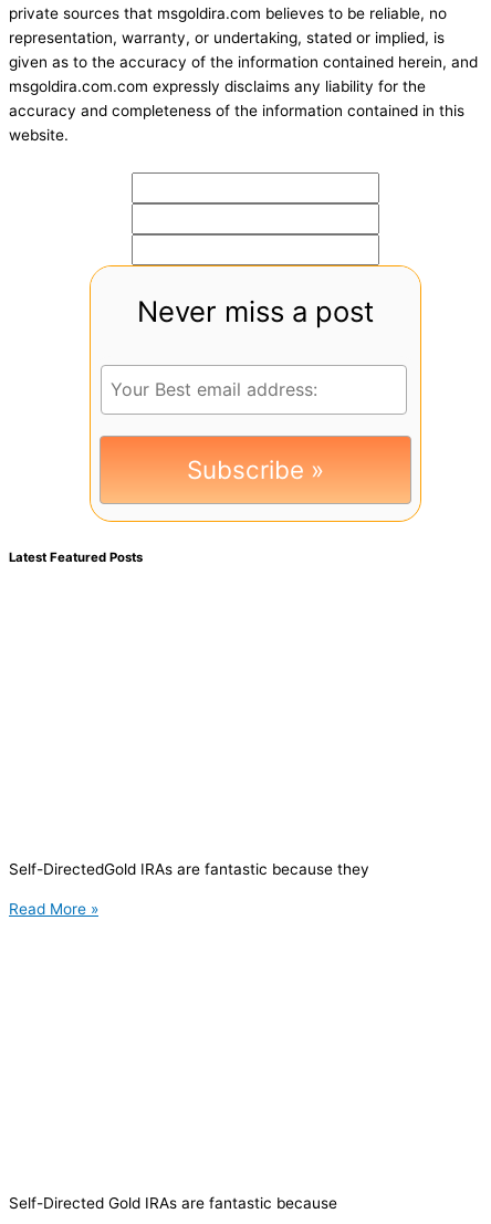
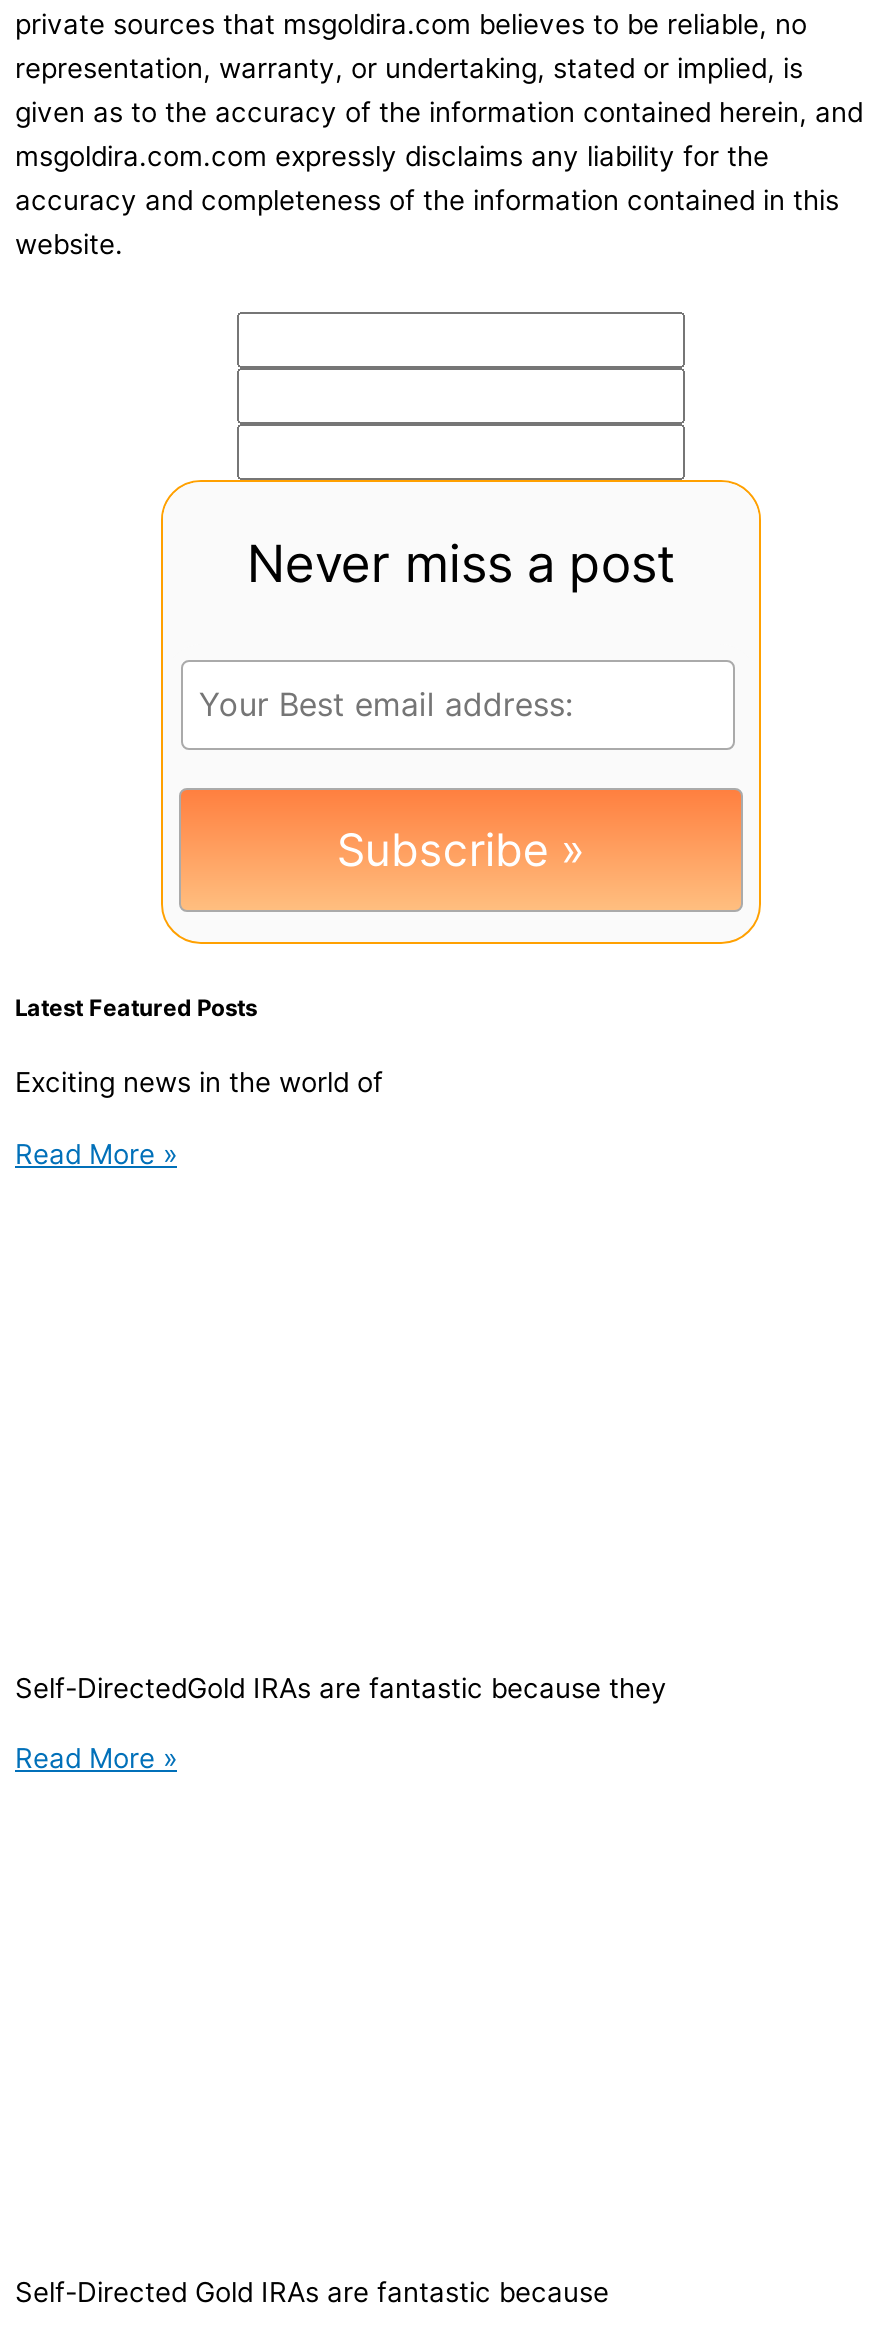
none -> [15,1066,383,1170] Exciting news in the world of | Read More »

